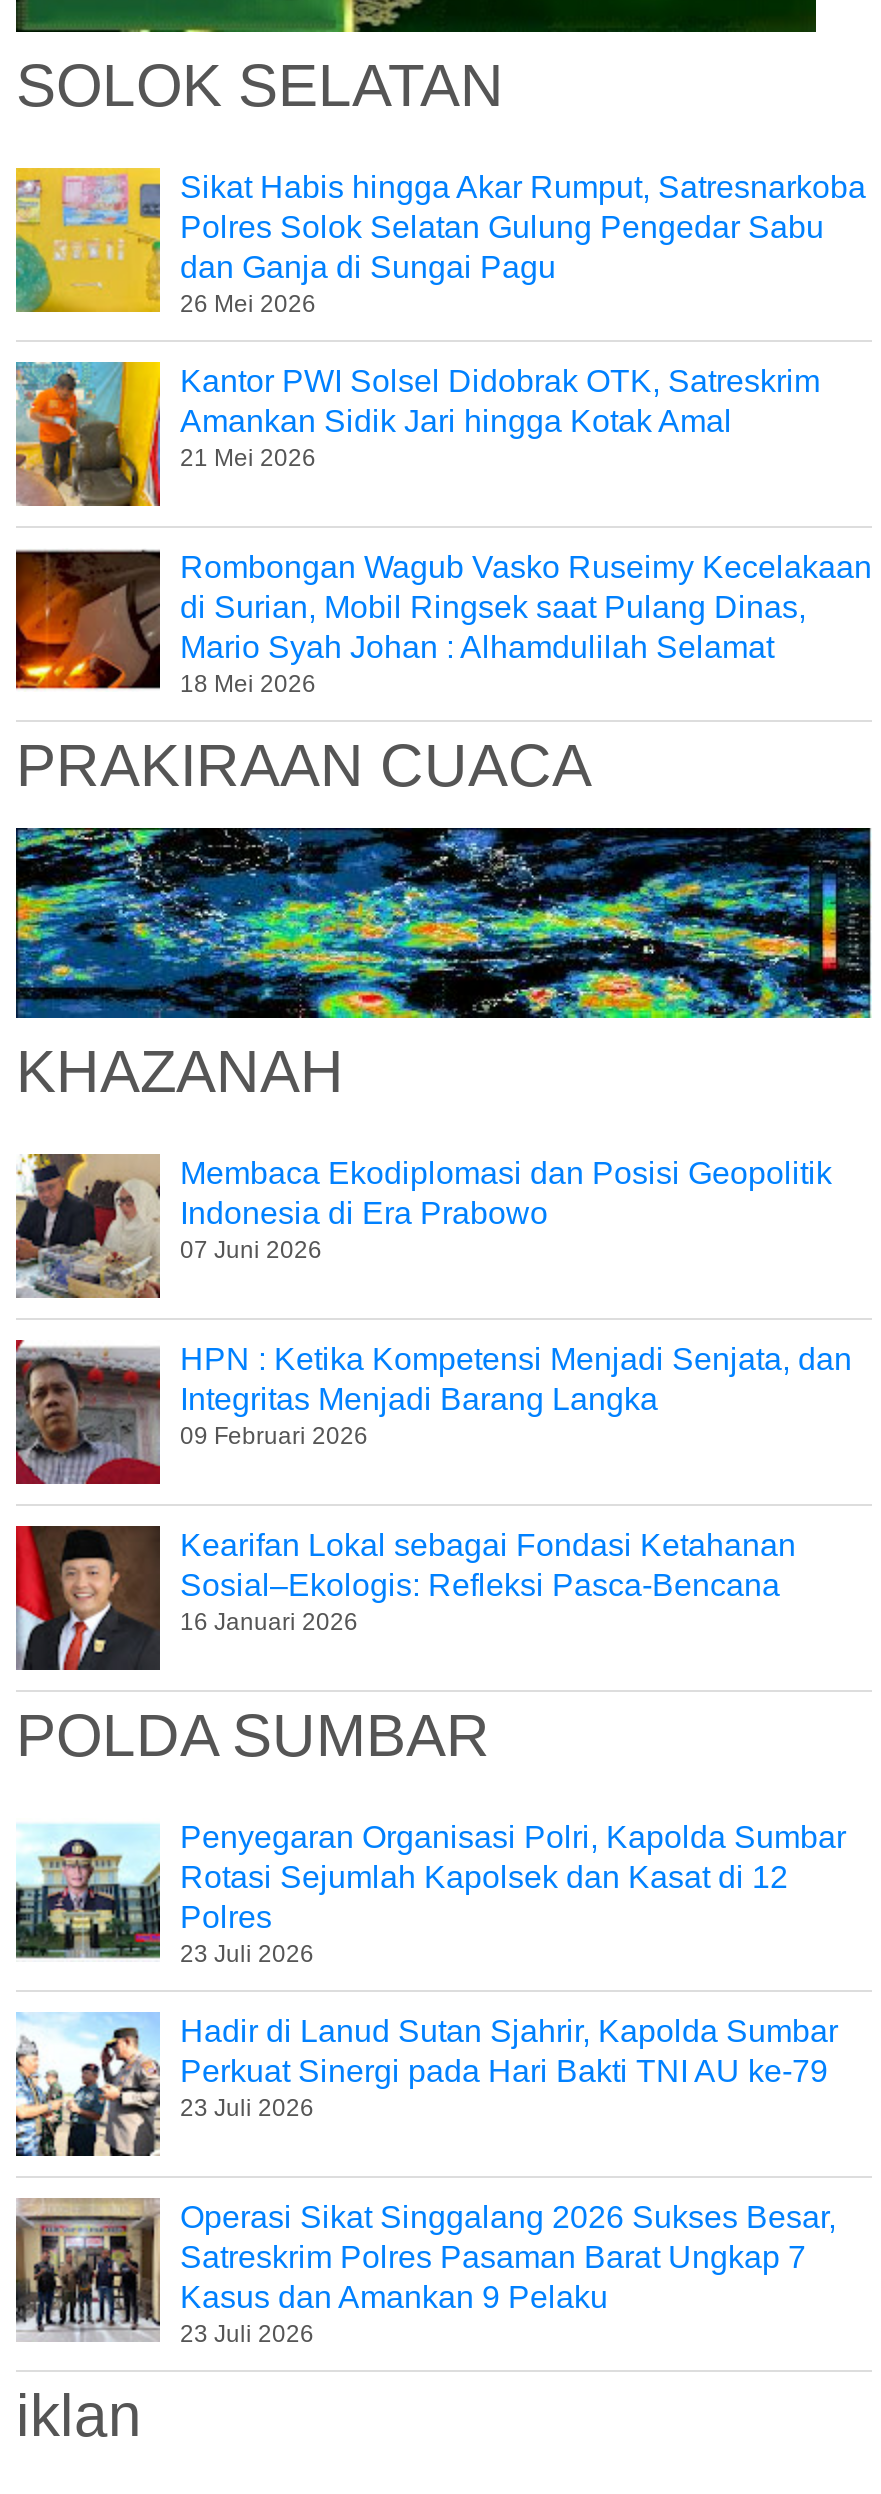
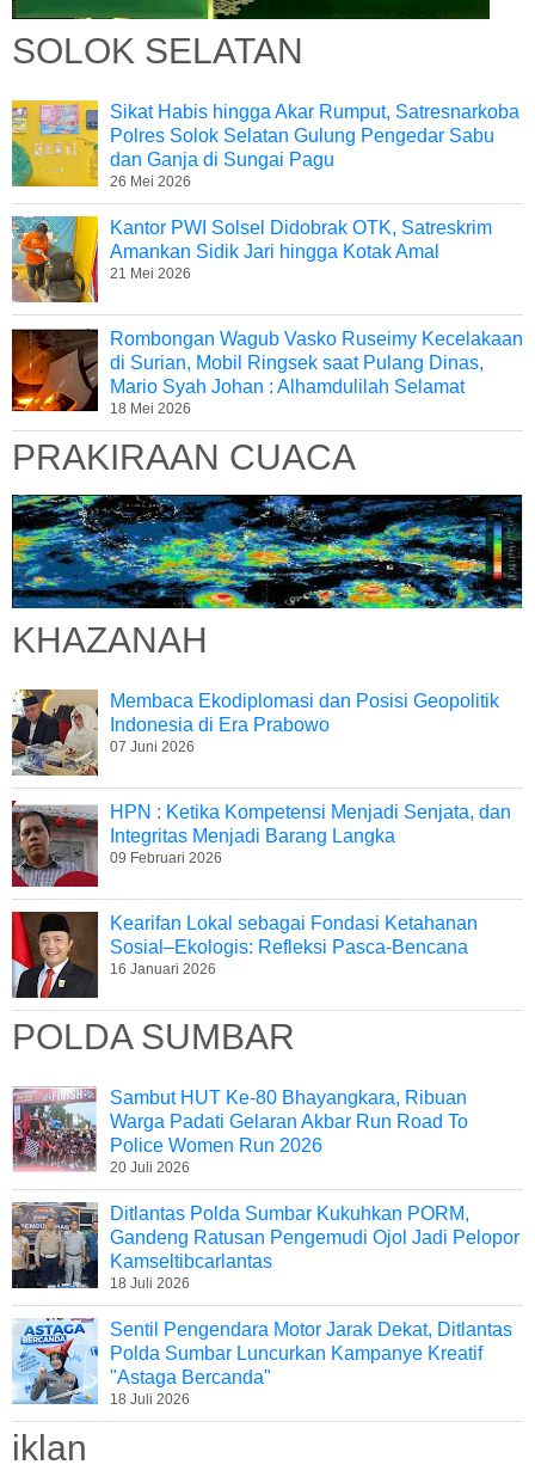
[14,1820,846,1968] [image] | Penyegaran Organisasi Polri, Kapolda Sumbar | Rotasi Sejumlah Kapolsek dan Kasat di 12 | Polres | 23 Juli 2026 -> [12,1086,468,1176] [image] | Sambut HUT Ke-80 Bhayangkara, Ribuan | Warga Padati Gelaran Akbar Run Road To | Police Women Run 2026 | 20 Juli 2026
[16,2012,838,2158] [image] | Hadir di Lanud Sutan Sjahrir, Kapolda Sumbar | Perkuat Sinergi pada Hari Bakti TNI AU ke-79 | 23 Juli 2026 -> [11,1201,519,1292] [image] | Ditlantas Polda Sumbar Kukuhkan PORM, | Gandeng Ratusan Pengemudi Ojol Jadi Pelopor | Kamseltibcarlantas | 18 Juli 2026
[14,2196,836,2348] [image] | Operasi Sikat Singgalang 2026 Sukses Besar, | Satreskrim Polres Pasaman Barat Ungkap 7 | Kasus dan Amankan 9 Pelaku | 23 Juli 2026 -> [12,1318,512,1408] [image] | Sentil Pengendara Motor Jarak Dekat, Ditlantas | Polda Sumbar Luncurkan Kampanye Kreatif | "Astaga Bercanda" | 18 Juli 2026

